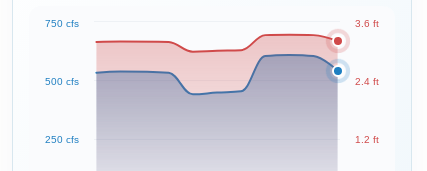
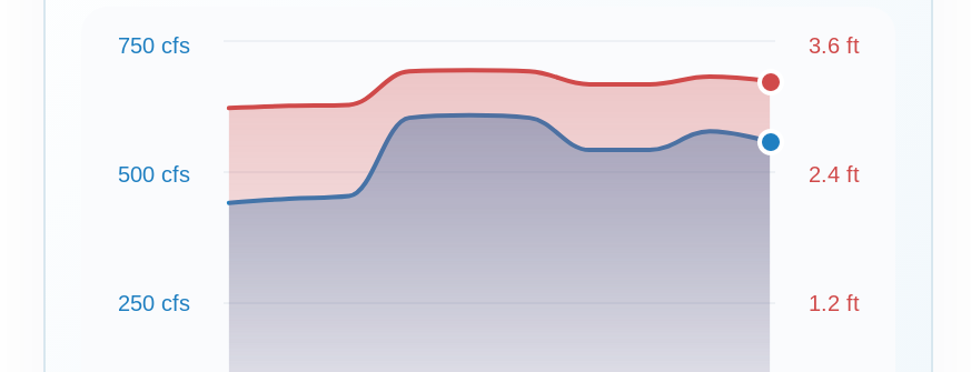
[94,29,351,96] [image] -> [224,60,793,207] [image]

